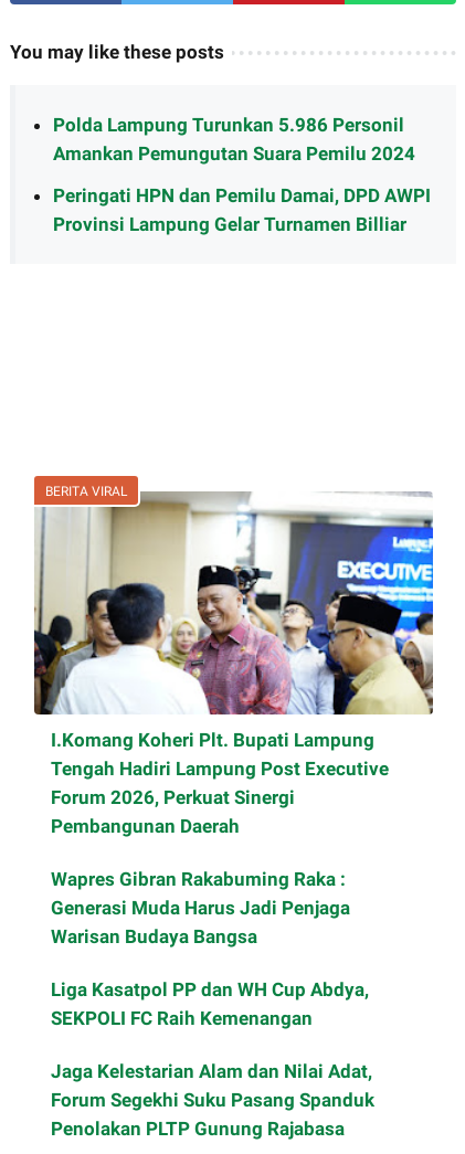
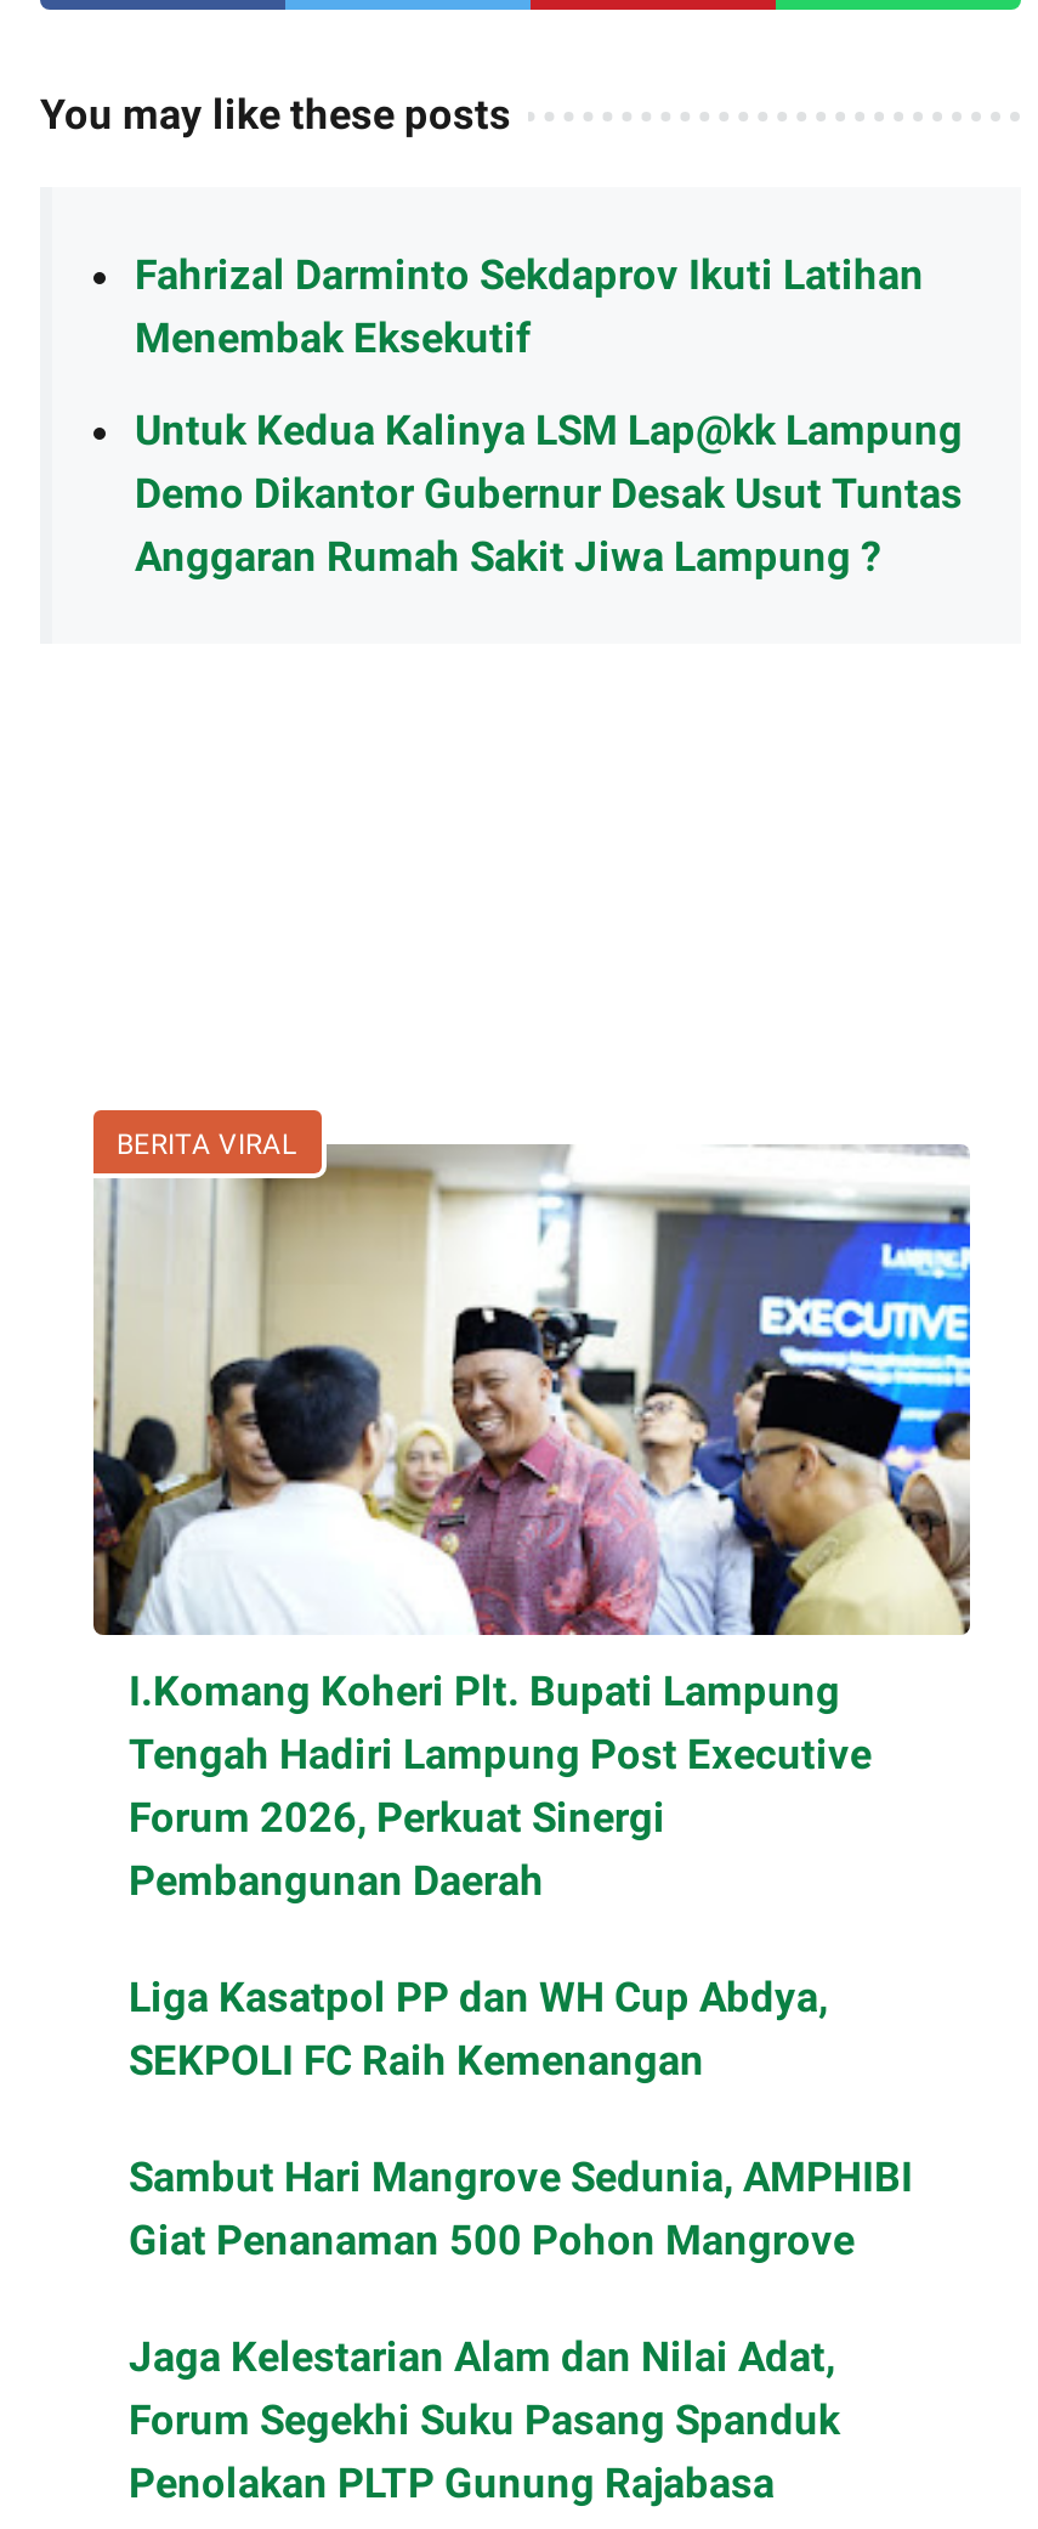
[53,114,415,165] Polda Lampung Turunkan 5.986 Personil | Amankan Pemungutan Suara Pemilu 2024 -> [135,250,924,362] Fahrizal Darminto Sekdaprov Ikuti Latihan | Menembak Eksekutif
[53,185,431,235] Peringati HPN dan Pemilu Damai, DPD AWPI | Provinsi Lampung Gelar Turnamen Billiar -> [135,406,963,581] Untuk Kedua Kalinya LSM Lap@kk Lampung | Demo Dikantor Gubernur Desak Usut Tuntas | Anggaran Rumah Sakit Jiwa Lampung ?
moved [32,484,435,838] -> [89,1128,975,1906]: [image] | BERITA VIRAL | I.Komang Koheri Plt. Bupati Lampung | Tengah Hadiri Lampung Post Executive | Forum 2026, Perkuat Sinergi | Pembangunan Daerah
[50,869,350,948] Wapres Gibran Rakabuming Raka : | Generasi Muda Harus Jadi Penjaga | Warisan Budaya Bangsa -> none
moved [50,979,368,1030] -> [129,1974,828,2086]: Liga Kasatpol PP dan WH Cup Abdya, | SEKPOLI FC Raih Kemenangan
none -> [129,2154,913,2265] Sambut Hari Mangrove Sedunia, AMPHIBI | Giat Penanaman 500 Pohon Mangrove

